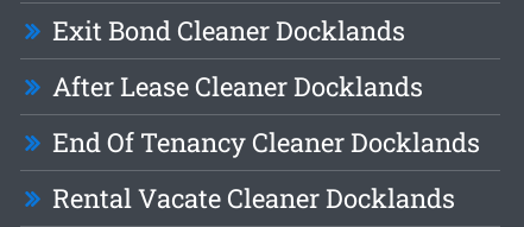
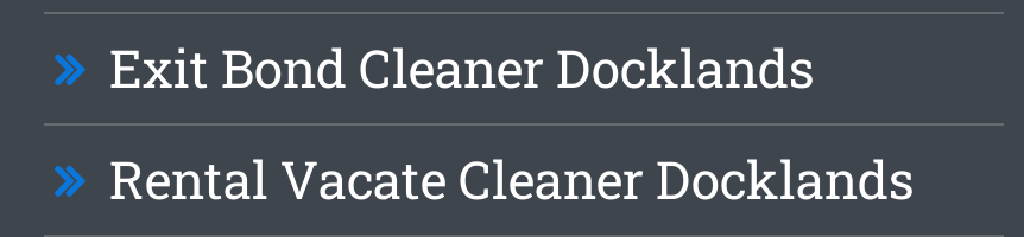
[53,69,481,160] After Lease Cleaner Docklands | End Of Tenancy Cleaner Docklands -> none

